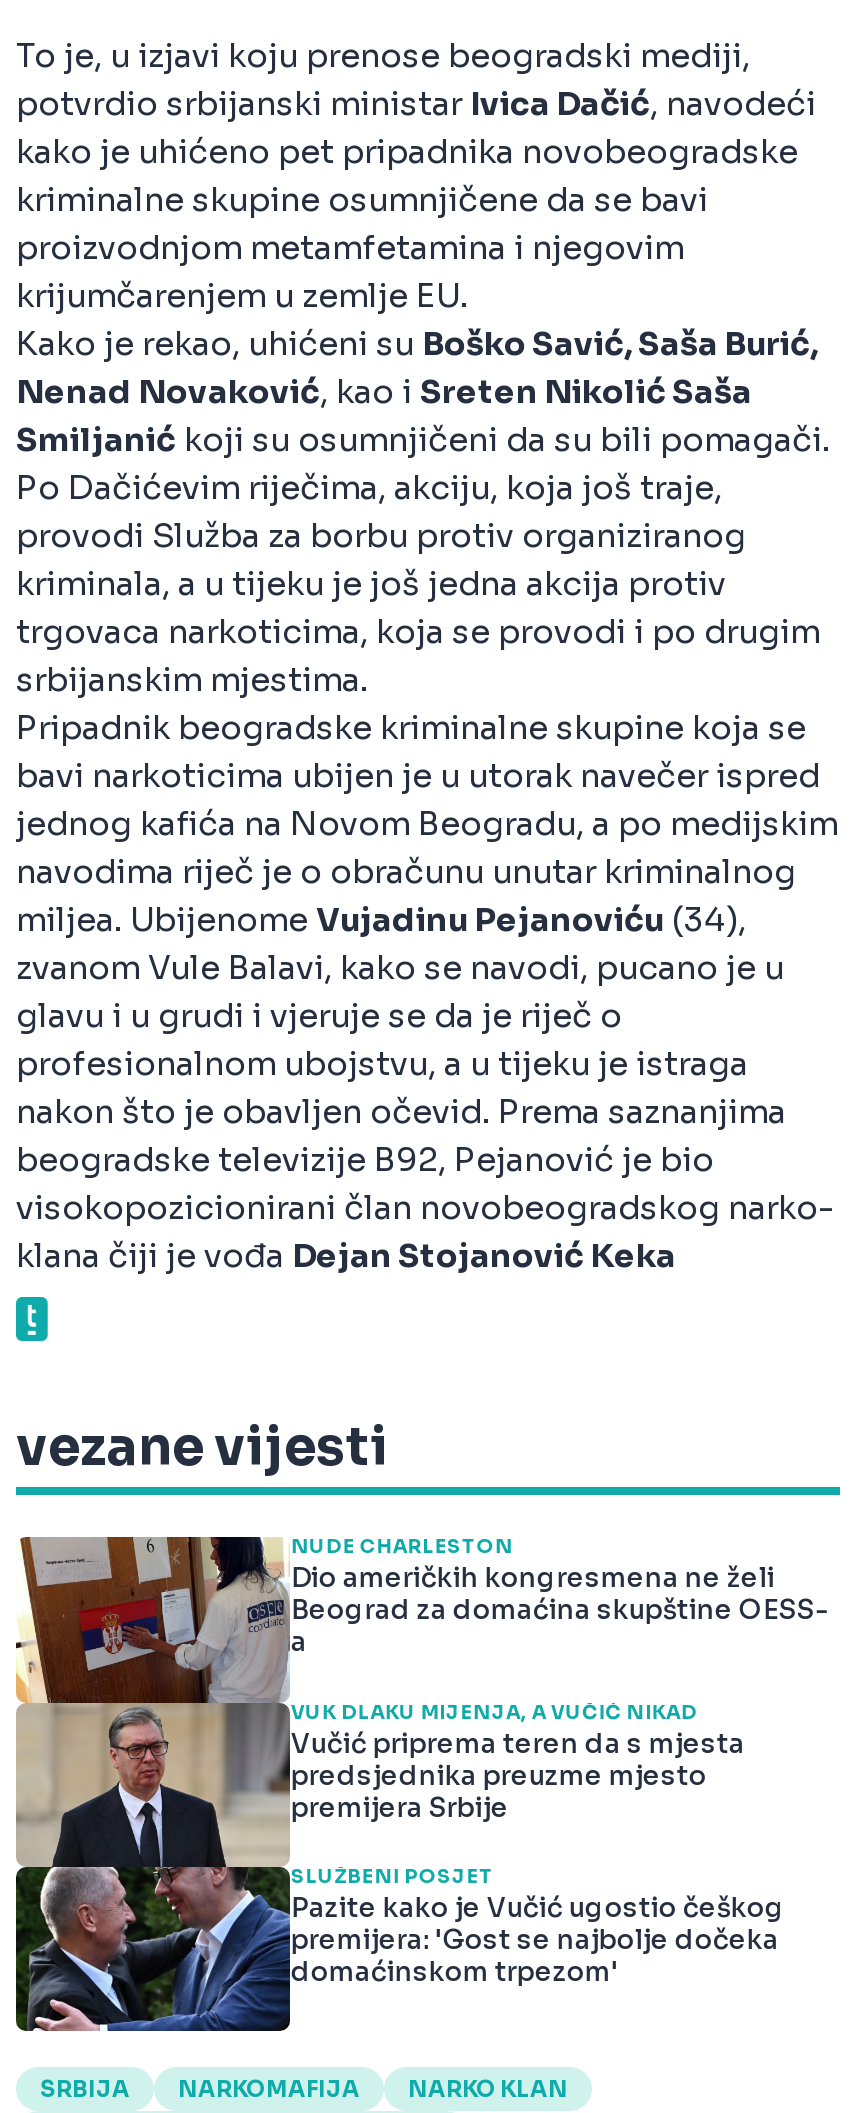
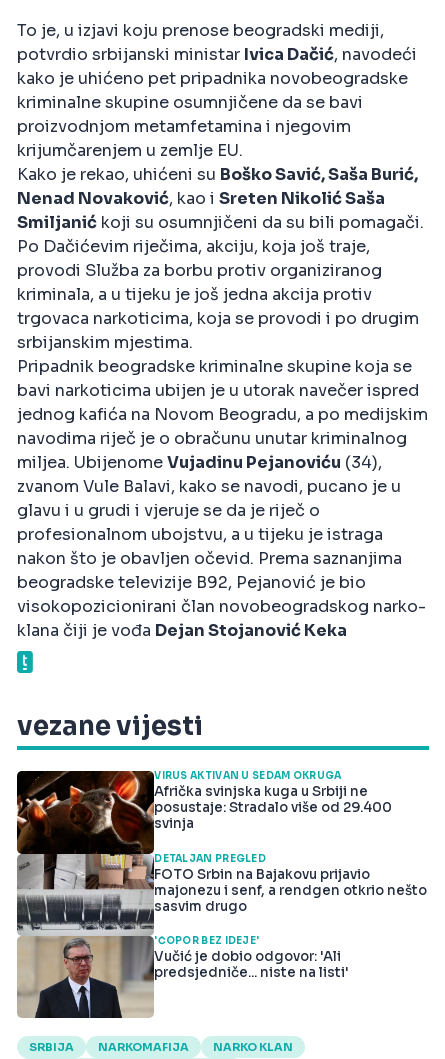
[14,1535,829,2033] [image] | NUDE CHARLESTON | Dio američkih kongresmena ne želi | Beograd za domaćina skupštine OESS- | a -> [16,770,392,1019] [image] | VIRUS AKTIVAN U SEDAM OKRUGA | Afrička svinjska kuga u Srbiji ne | posustaje: Stradalo više od 29.400 | svinja
[291,1700,745,1824] VUK DLAKU MIJENJA, A VUČIĆ NIKAD | Vučić priprema teren da s mjesta | predsjednika preuzme mjesto | premijera Srbije -> [154,853,427,915] DETALJAN PREGLED | FOTO Srbin na Bajakovu prijavio | majonezu i senf, a rendgen otkrio nešto | sasvim drugo
[291,1865,785,1989] SLUŽBENI POSJET | Pazite kako je Vučić ugostio češkog | premijera: 'Gost se najbolje dočeka | domaćinskom trpezom' -> [154,935,349,981] 'ČOPOR BEZ IDEJE' | Vučić je dobio odgovor: 'Ali | predsjedniče... niste na listi'

